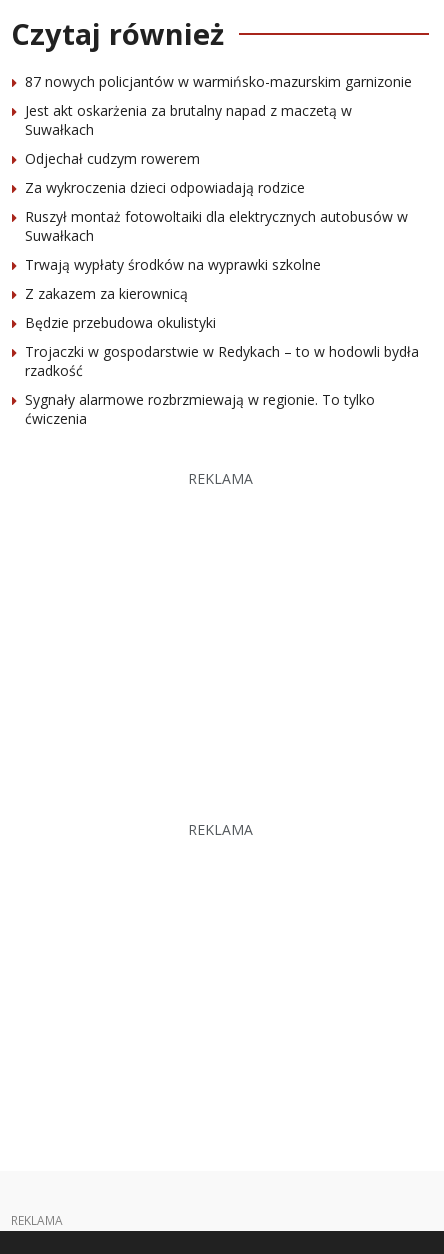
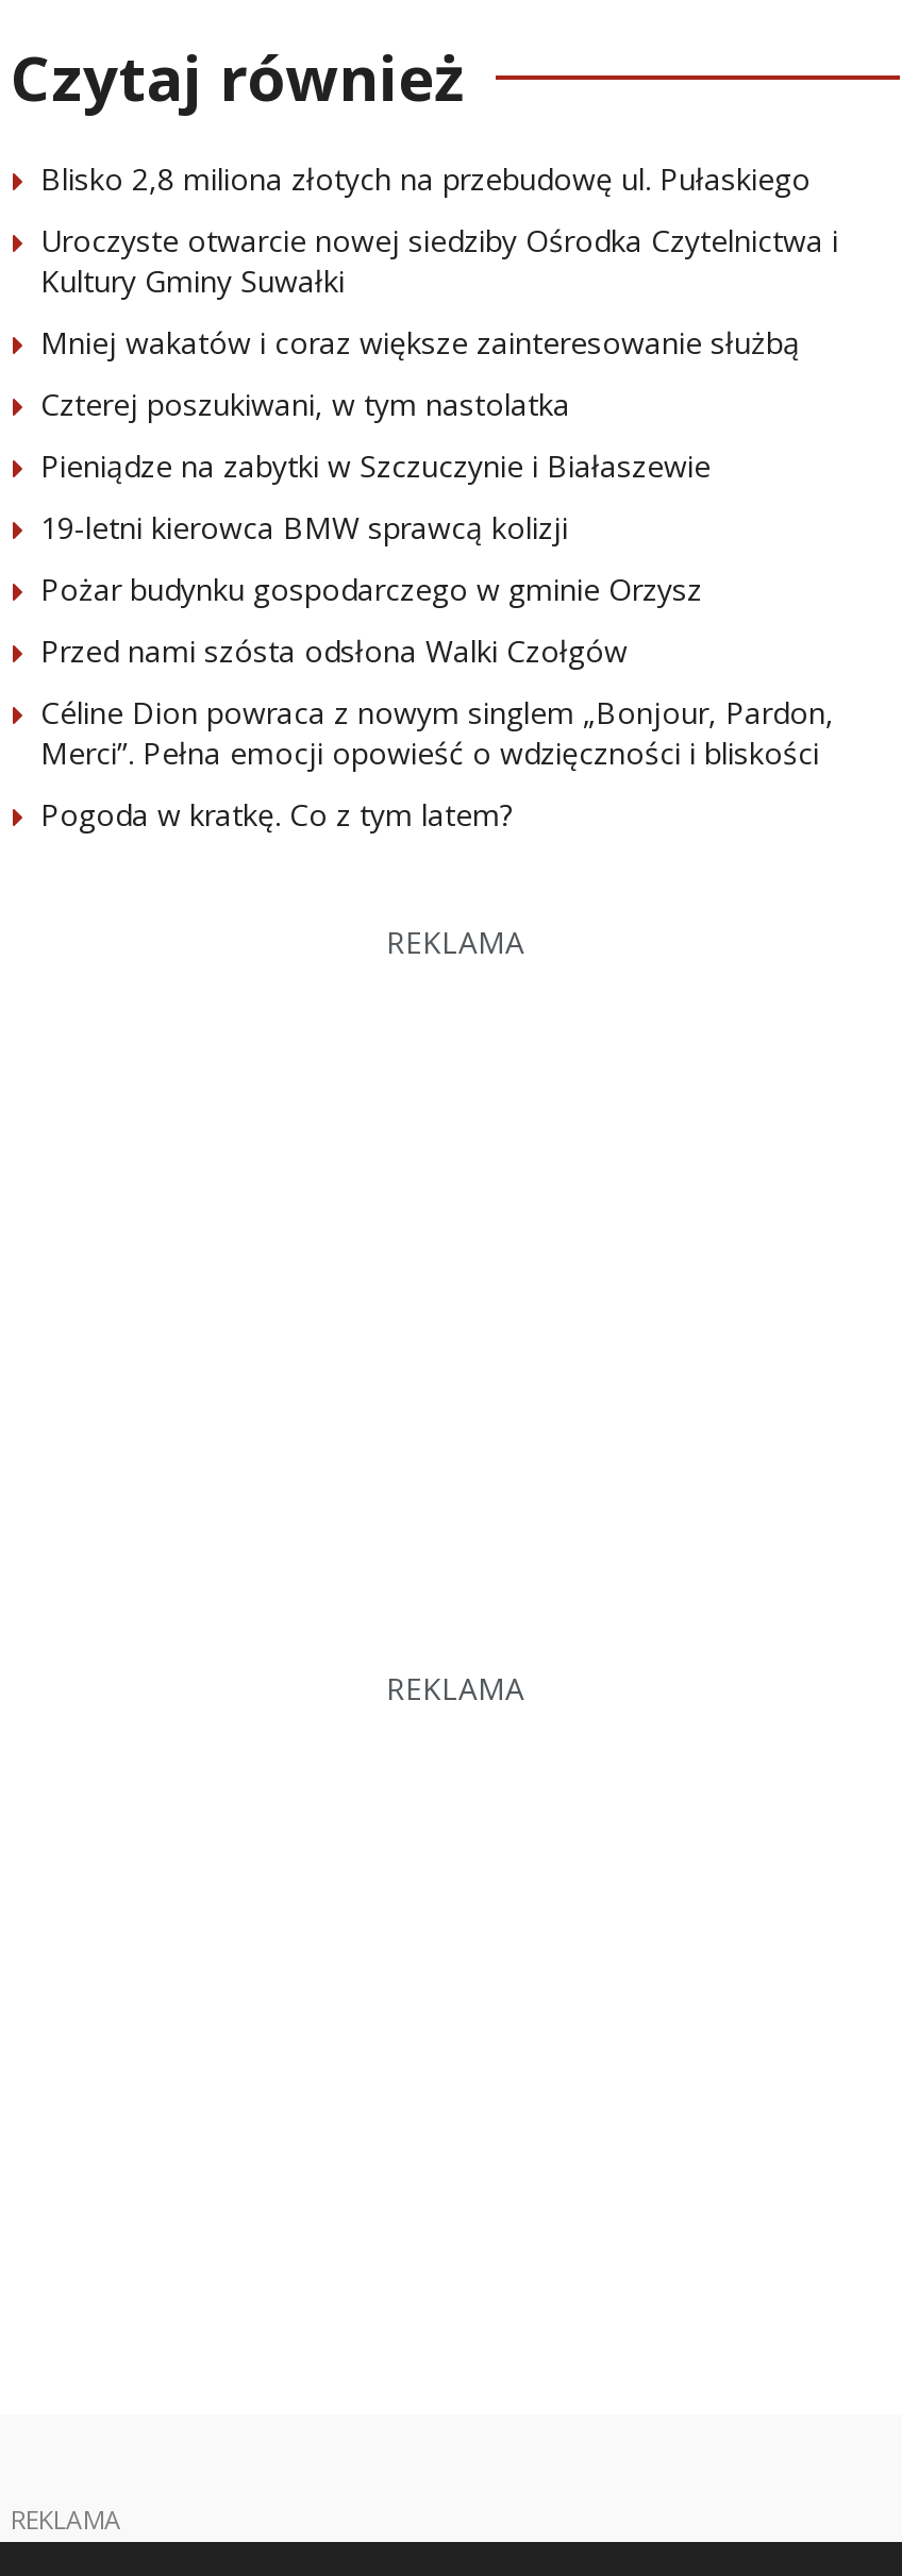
[25,72,412,91] 87 nowych policjantów w warmińsko-mazurskim garnizonie -> [40,158,811,198] Blisko 2,8 miliona złotych na przebudowę ul. Pułaskiego
[25,101,352,139] Jest akt oskarżenia za brutalny napad z maczetą w | Suwałkach -> [40,220,838,300] Uroczyste otwarcie nowej siedziby Ośrodka Czytelnictwa i | Kultury Gminy Suwałki
[25,149,200,168] Odjechał cudzym rowerem -> [40,322,800,362] Mniej wakatów i coraz większe zainteresowanie służbą
[25,178,305,197] Za wykroczenia dzieci odpowiadają rodzice -> [40,383,570,424] Czterej poszukiwani, w tym nastolatka
[25,207,408,245] Ruszył montaż fotowoltaiki dla elektrycznych autobusów w | Suwałkach -> [40,445,711,485] Pieniądze na zabytki w Szczuczynie i Białaszewie
[25,255,321,274] Trwają wypłaty środków na wyprawki szkolne -> [40,507,568,547] 19-letni kierowca BMW sprawcą kolizji
[25,284,188,303] Z zakazem za kierownicą -> [40,568,702,609] Pożar budynku gospodarczego w gminie Orzysz
[25,313,216,332] Będzie przebudowa okulistyki -> [40,630,628,670] Przed nami szósta odsłona Walki Czołgów
[25,342,419,380] Trojaczki w gospodarstwie w Redykach – to w hodowli bydła | rzadkość -> [40,692,834,772] Céline Dion powraca z nowym singlem „Bonjour, Pardon, | Merci”. Pełna emocji opowieść o wdzięczności i bliskości
[25,390,375,428] Sygnały alarmowe rozbrzmiewają w regionie. To tylko | ćwiczenia -> [40,794,513,834] Pogoda w kratkę. Co z tym latem?

